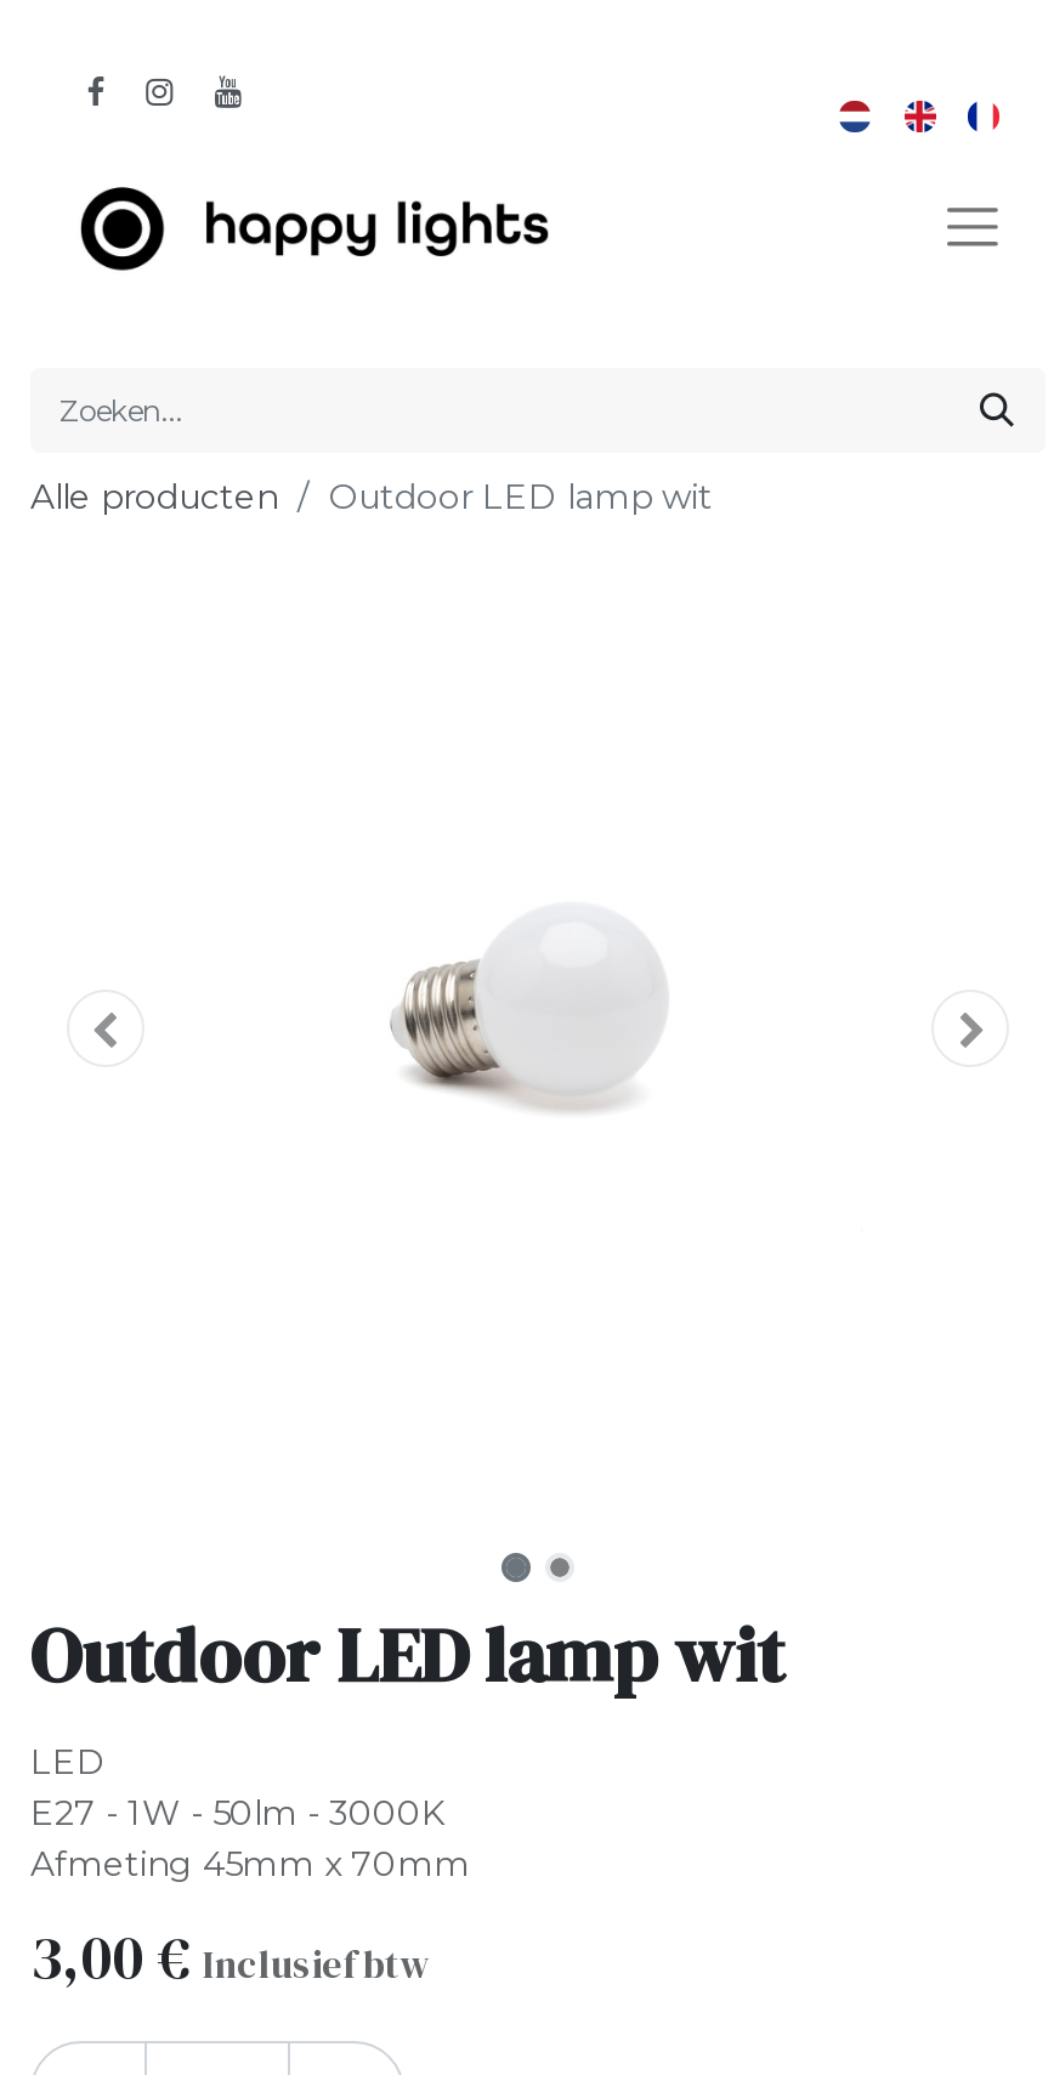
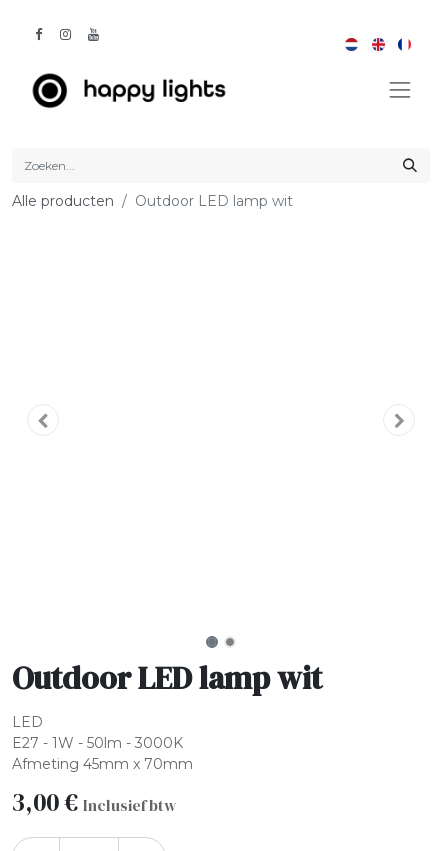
[390,934,667,1113] [image] -> none

